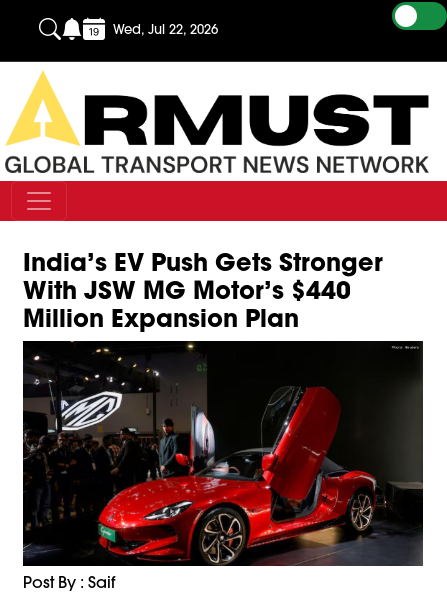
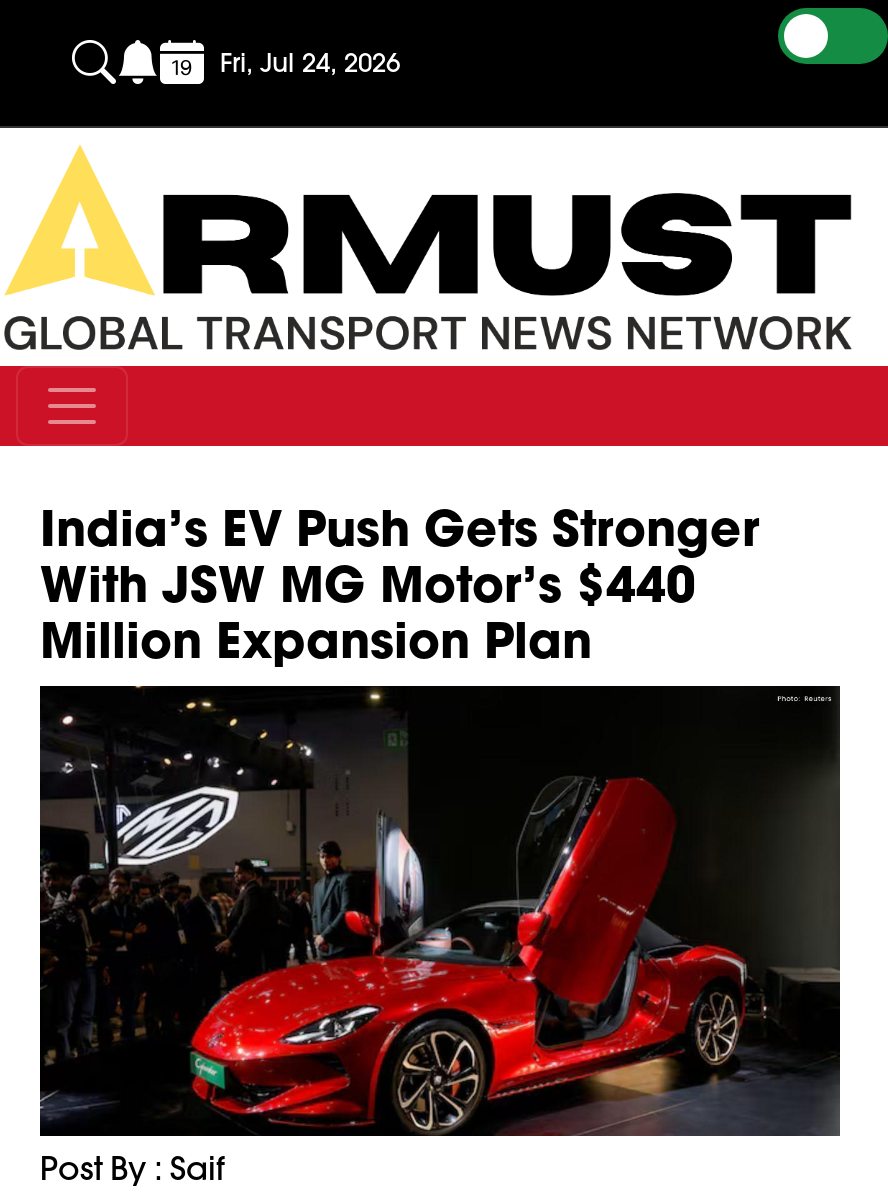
[113,21,218,37] Wed, Jul 22, 2026 -> [220,46,400,78] Fri, Jul 24, 2026

